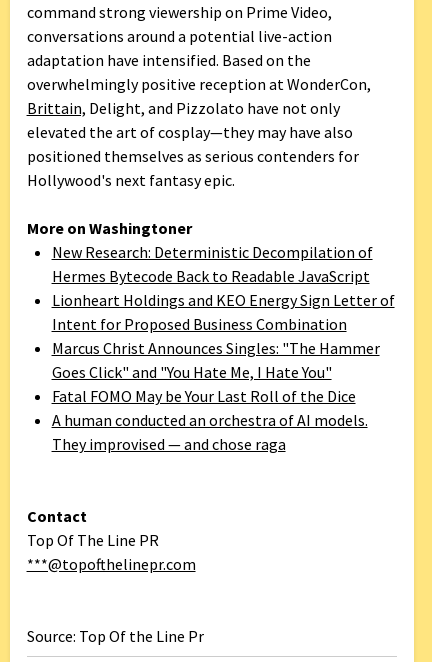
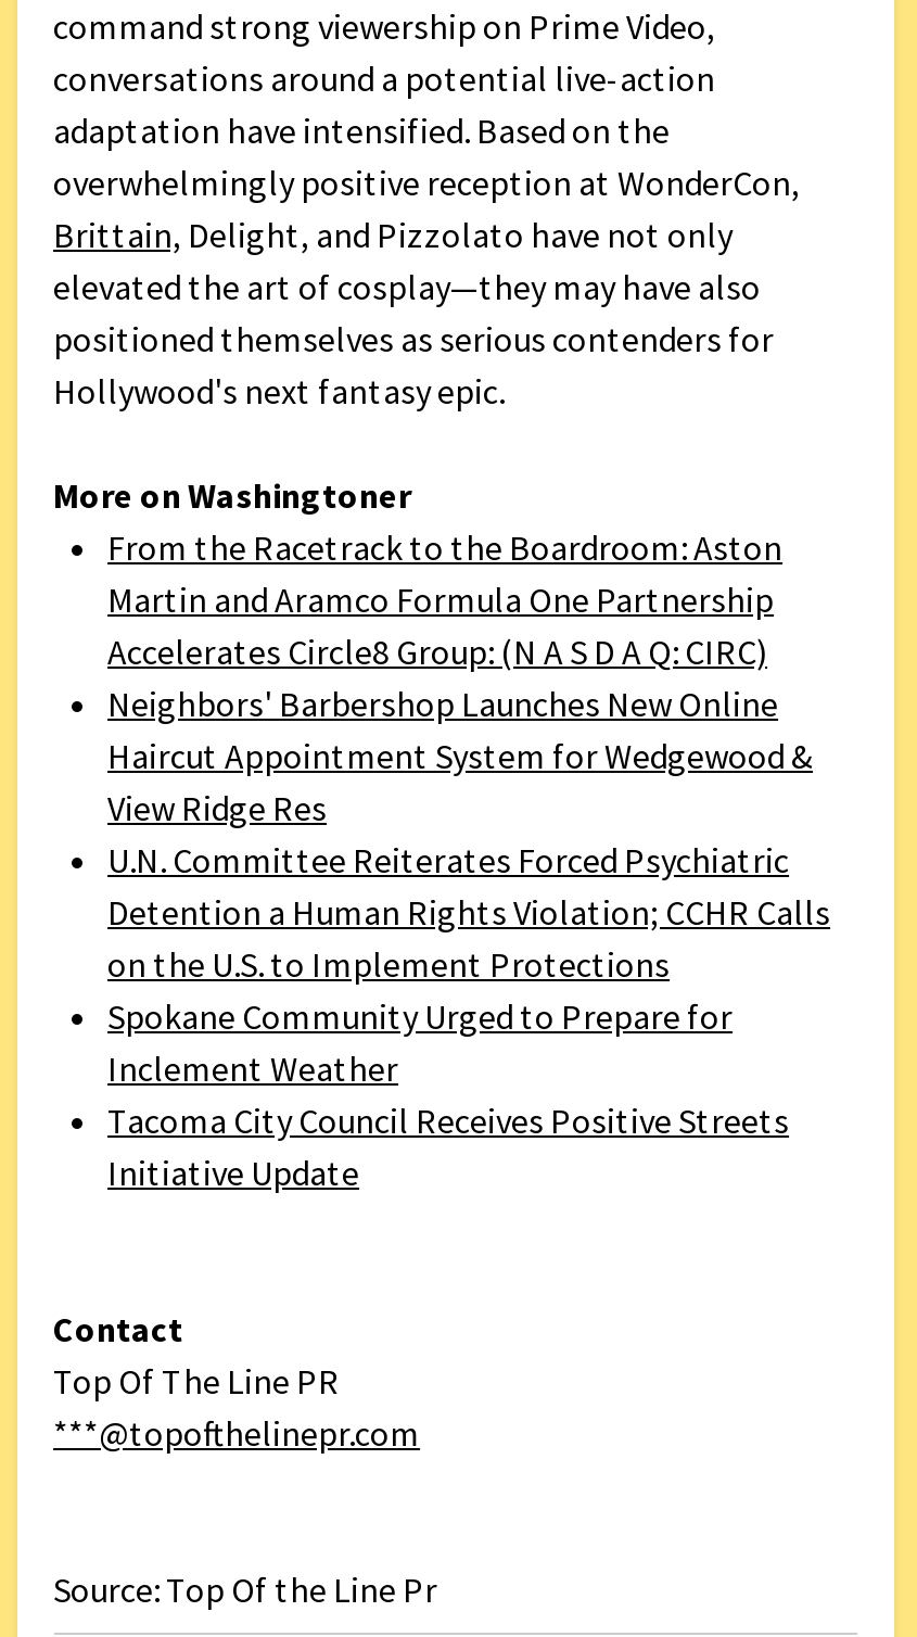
[51,242,394,454] New Research: Deterministic Decompilation of | Hermes Bytecode Back to Readable JavaScript | Lionheart Holdings and KEO Energy Sign Letter of | Intent for Proposed Business Combination | Marcus Christ Announces Singles: "The Hammer | Goes Click" and "You Hate Me, I Hate You" | Fatal FOMO May be Your Last Roll of the Dice | A human conducted an orchestra of AI models. | They improvised — and chose raga -> [107,526,830,1194] From the Racetrack to the Boardroom: Aston | Martin and Aramco Formula One Partnership | Accelerates Circle8 Group: (N A S D A Q: CIRC) | Neighbors' Barbershop Launches New Online | Haircut Appointment System for Wedgewood & | View Ridge Res | U.N. Committee Reiterates Forced Psychiatric | Detention a Human Rights Violation; CCHR Calls | on the U.S. to Implement Protections | Spokane Community Urged to Prepare for | Inclement Weather | Tacoma City Council Receives Positive Streets | Initiative Update

